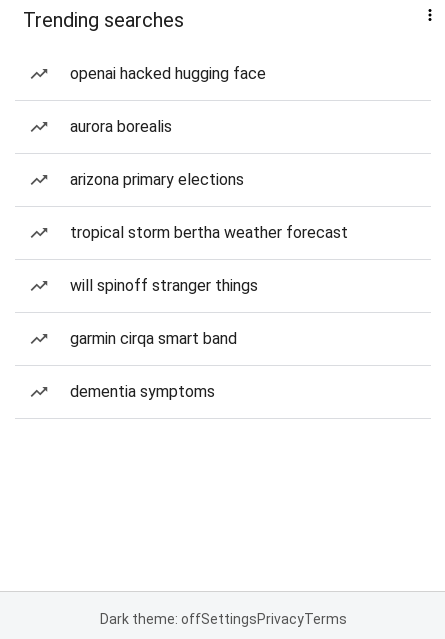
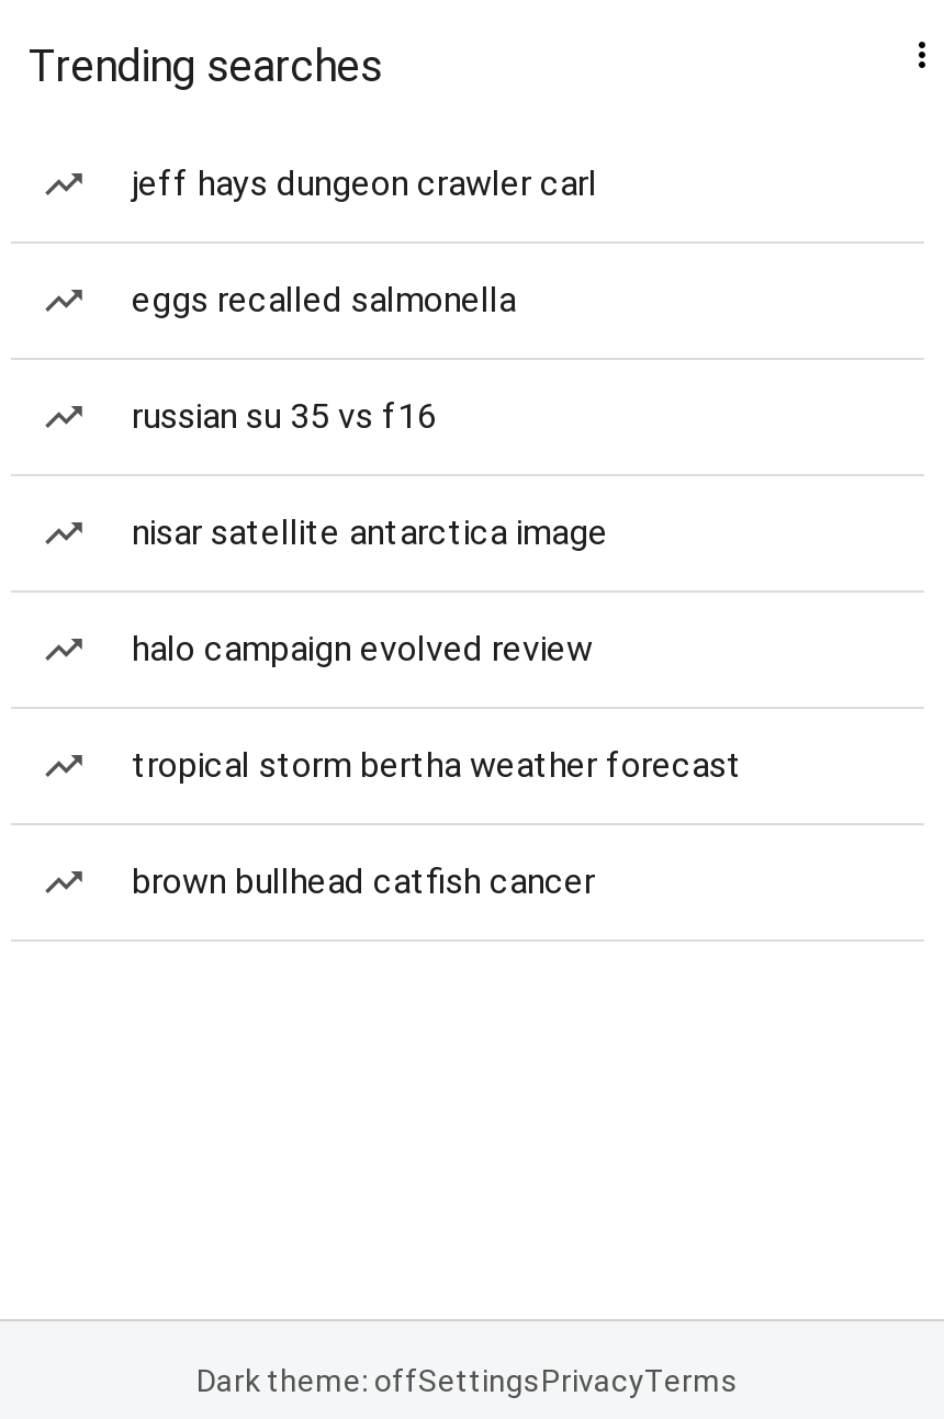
[70,64,266,189] openai hacked hugging face | aurora borealis | arizona primary elections -> [132,162,608,669] jeff hays dungeon crawler carl | eggs recalled salmonella | russian su 35 vs f16 | nisar satellite antarctica image | halo campaign evolved review
moved [70,223,348,242] -> [132,744,742,786]: tropical storm bertha weather forecast
[70,276,258,401] will spinoff stranger things | garmin cirqa smart band | dementia symptoms -> [132,860,595,902] brown bullhead catfish cancer

